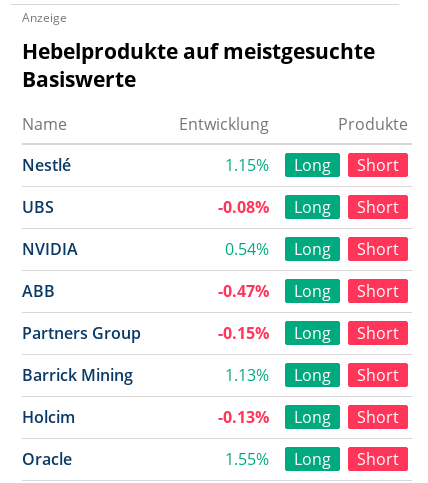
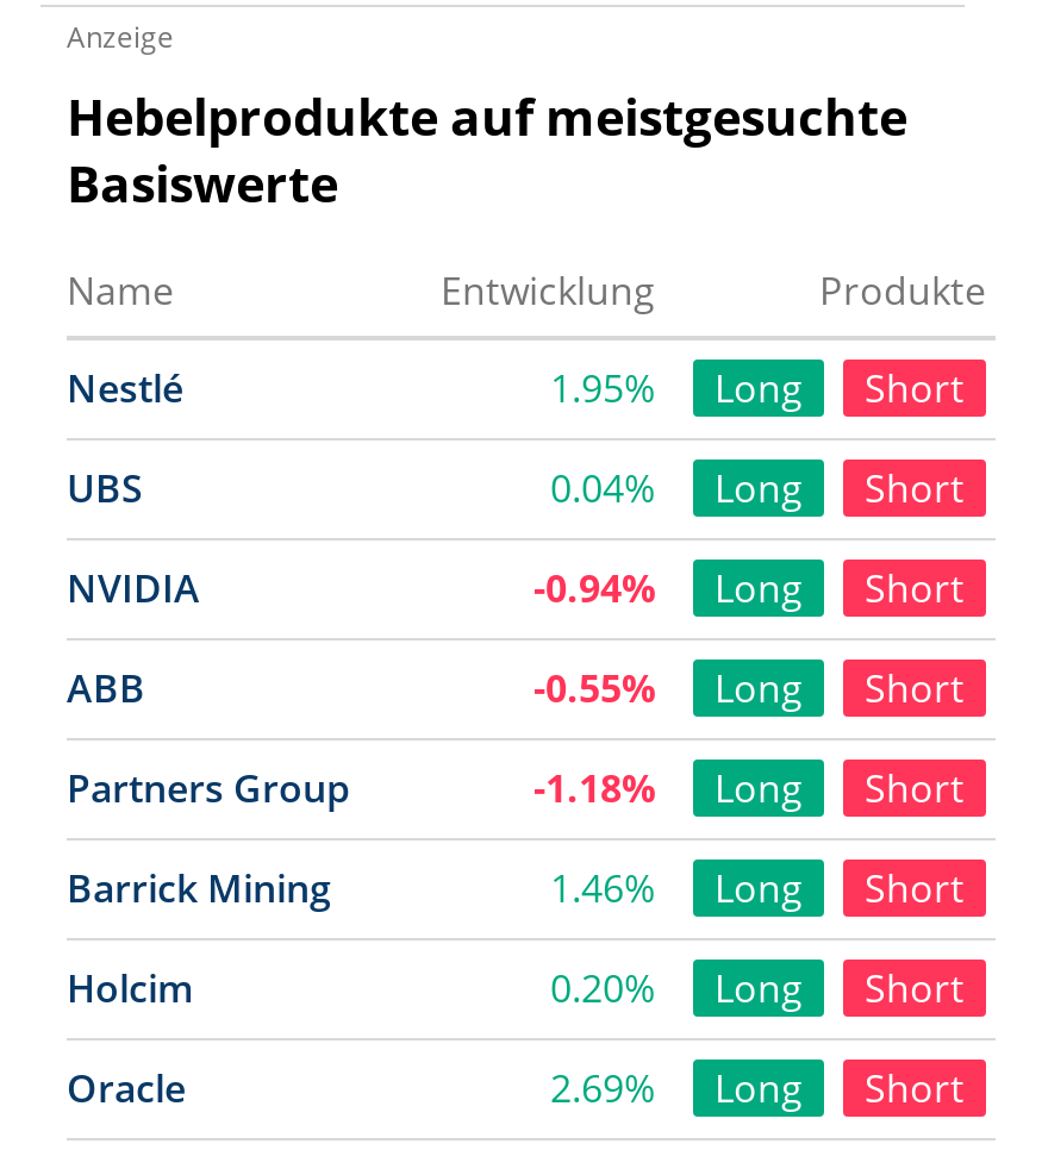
[225,154,399,176] 1.15% Long Short -> [550,362,965,414] 1.95% Long Short
[218,196,399,218] -0.08% Long Short -> [550,462,965,514] 0.04% Long Short
[225,238,399,260] 0.54% Long Short -> [534,562,965,614] -0.94% Long Short
[218,280,399,302] -0.47% Long Short -> [534,662,965,714] -0.55% Long Short
[218,322,399,344] -0.15% Long Short -> [534,762,965,814] -1.18% Long Short
[225,364,399,386] 1.13% Long Short -> [550,862,965,914] 1.46% Long Short
[218,406,399,428] -0.13% Long Short -> [550,962,965,1014] 0.20% Long Short
[225,448,399,470] 1.55% Long Short -> [550,1062,965,1114] 2.69% Long Short

